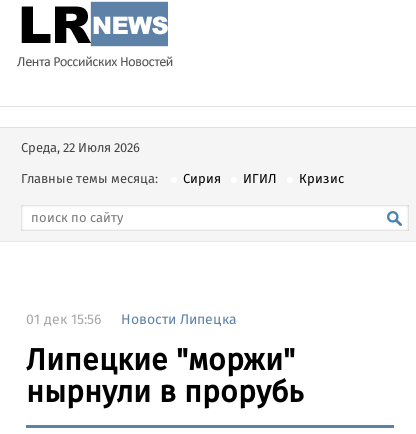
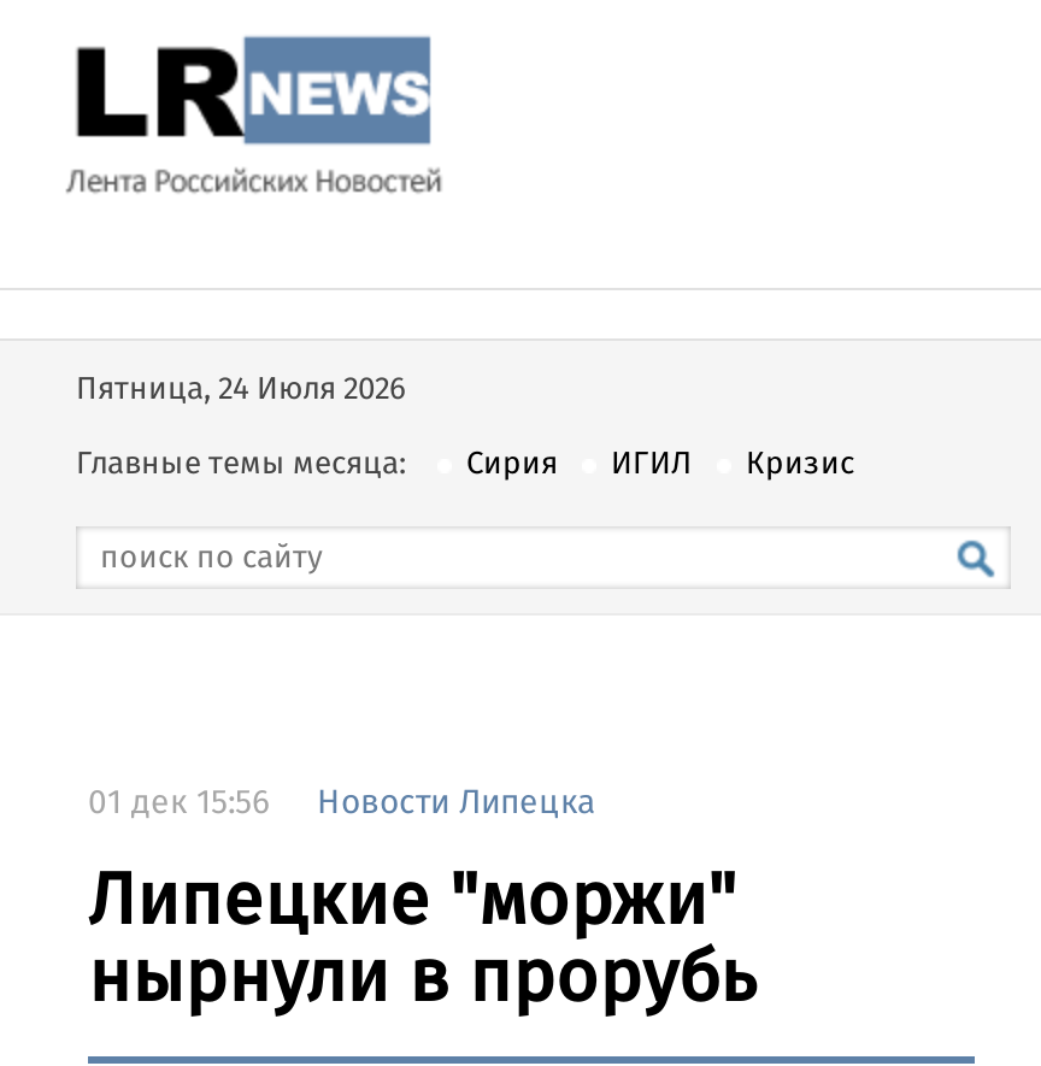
[21,138,140,159] Среда, 22 Июля 2026 -> [76,365,406,416] Пятница, 24 Июля 2026

